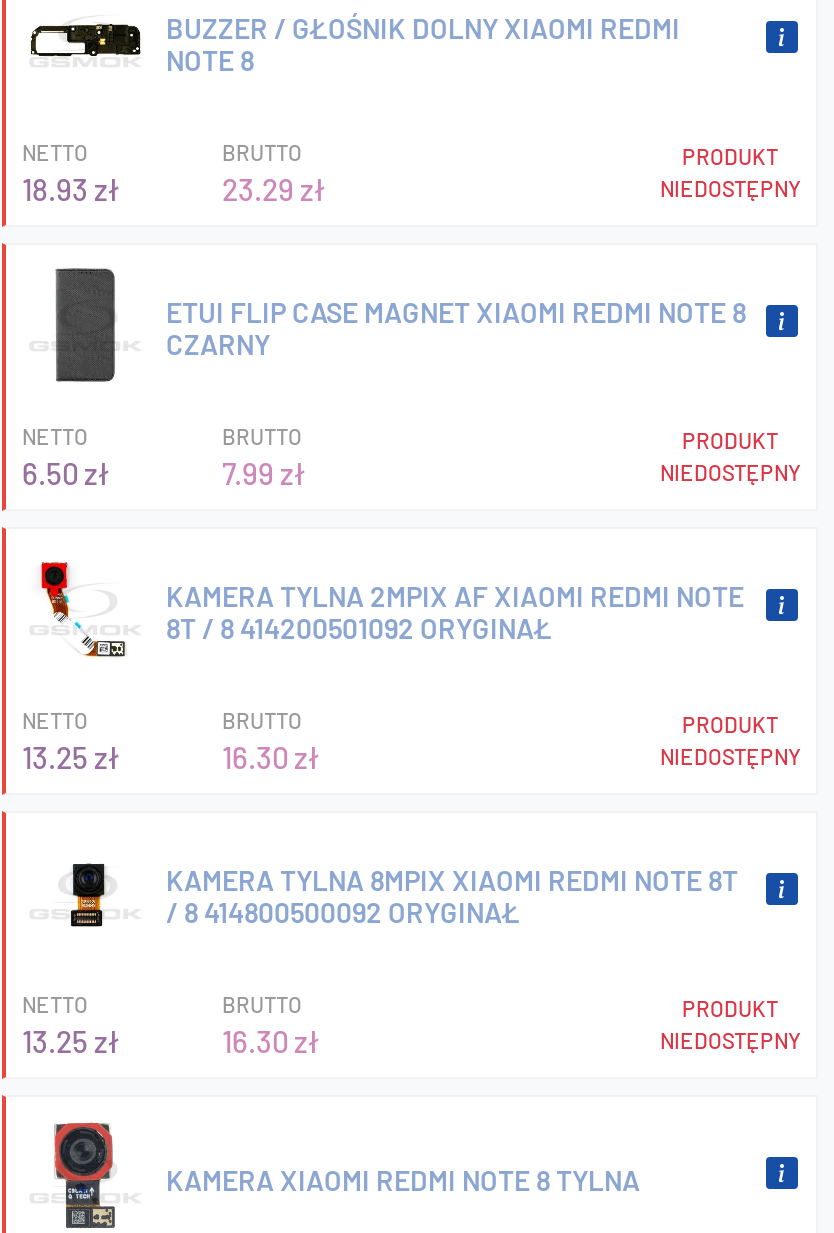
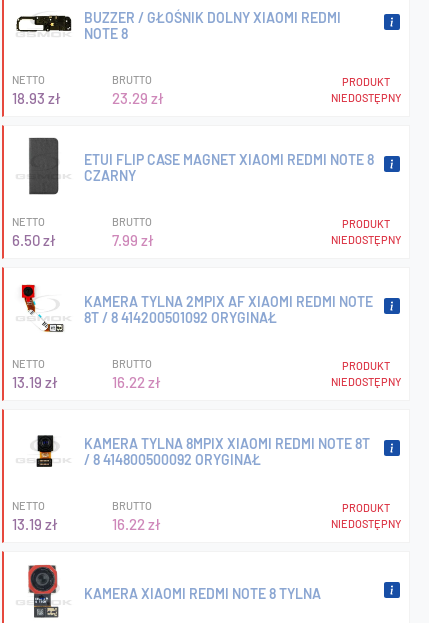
[22,739,120,775] 13.25 zł -> [12,373,58,391] 13.19 zł
[222,739,320,775] 16.30 zł -> [112,373,161,391] 16.22 zł
[22,1023,120,1059] 13.25 zł -> [12,515,58,533] 13.19 zł
[222,1023,320,1059] 16.30 zł -> [112,515,161,533] 16.22 zł

